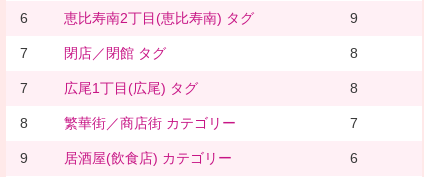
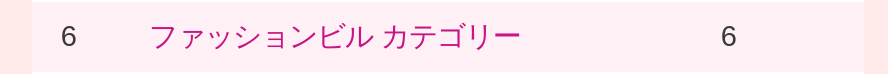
[20,10,358,166] 恵比寿南2丁目(恵比寿南) タグ | 9 | 7 | 閉店／閉館 タグ | 8 | 7 | 広尾1丁目(広尾) タグ | 8 | 8 | 繁華街／商店街 カテゴリー | 7 | 9 | 居酒屋(飲食店) カテゴリー -> [149,19,521,51] ファッションビル カテゴリー

